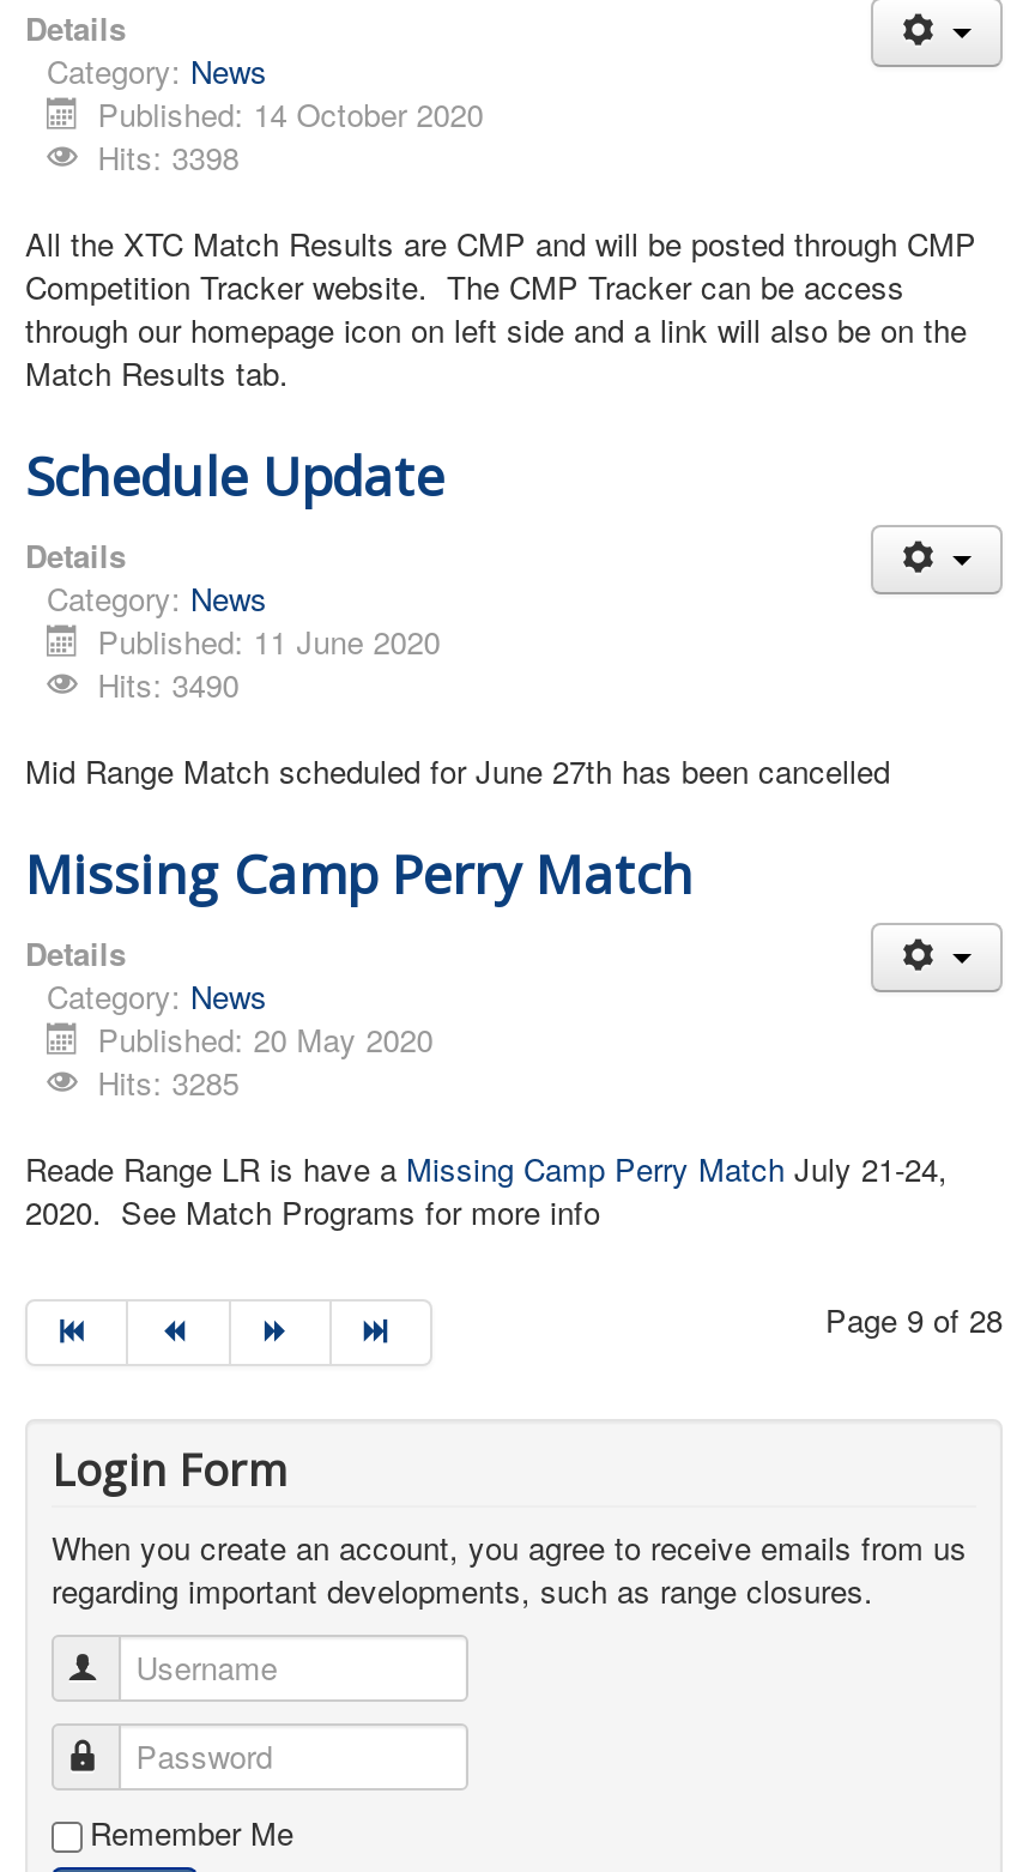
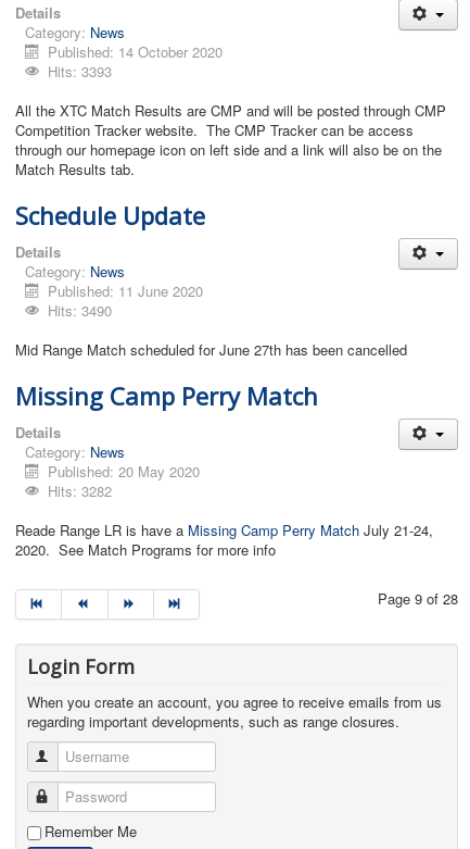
[98,134,239,180] Hits: 3398 -> [48,61,112,81] Hits: 3393
[98,1059,239,1105] Hits: 3285 -> [48,480,112,501] Hits: 3282

